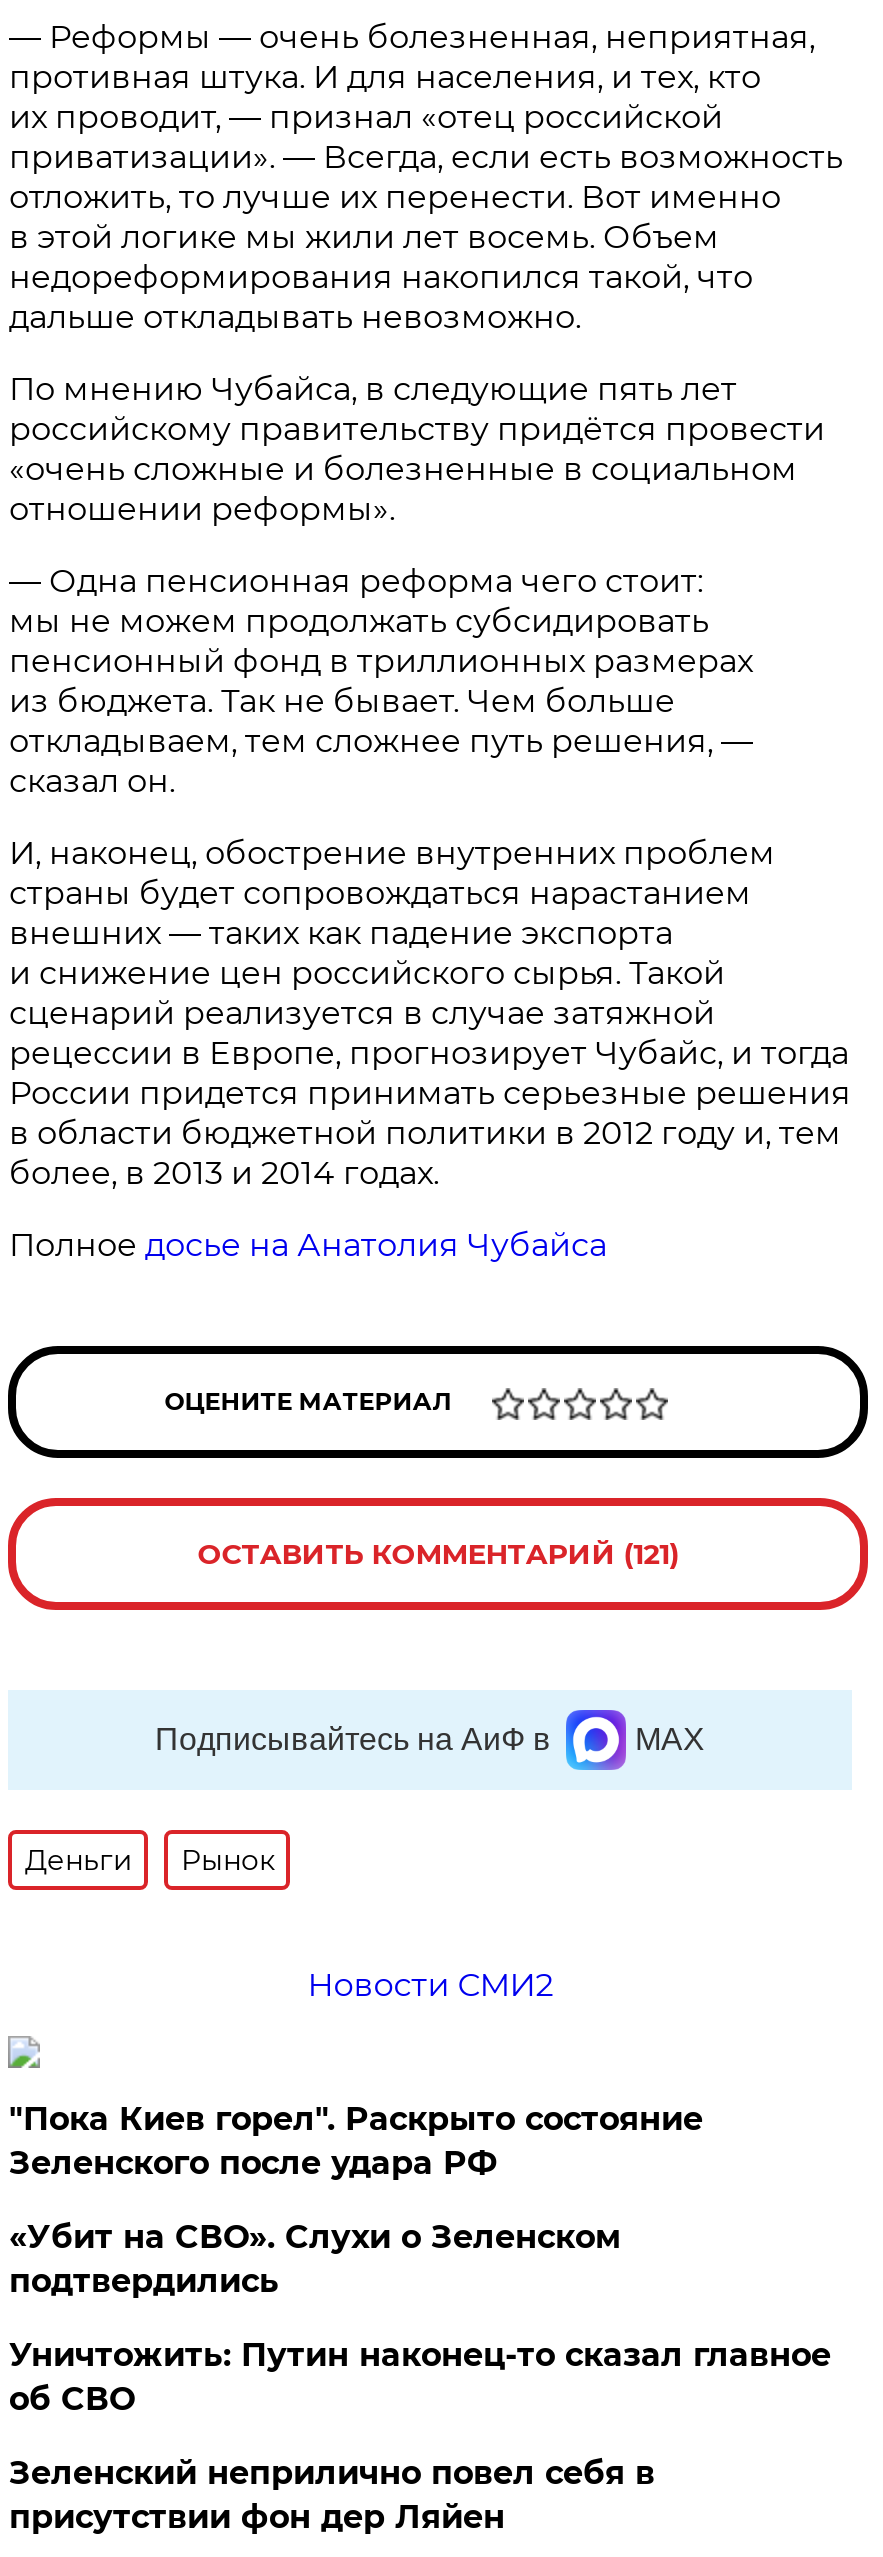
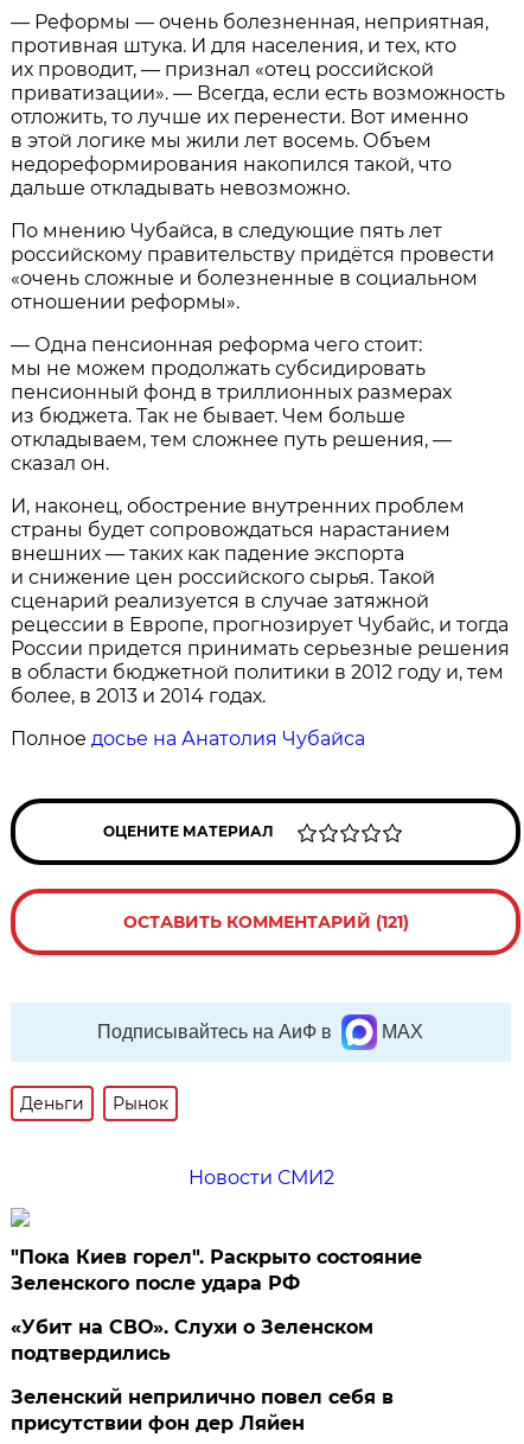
[9,2336,831,2418] Уничтожить: Путин наконец-то сказал главное | об СВО -> none

